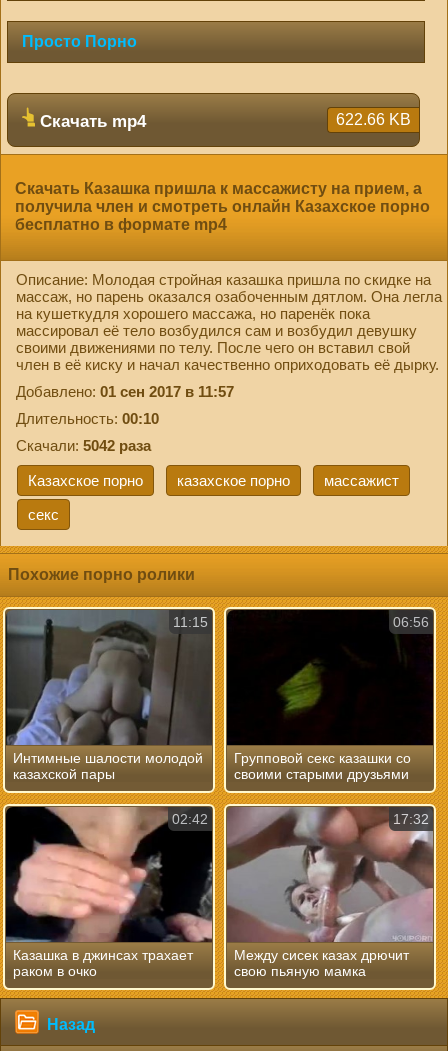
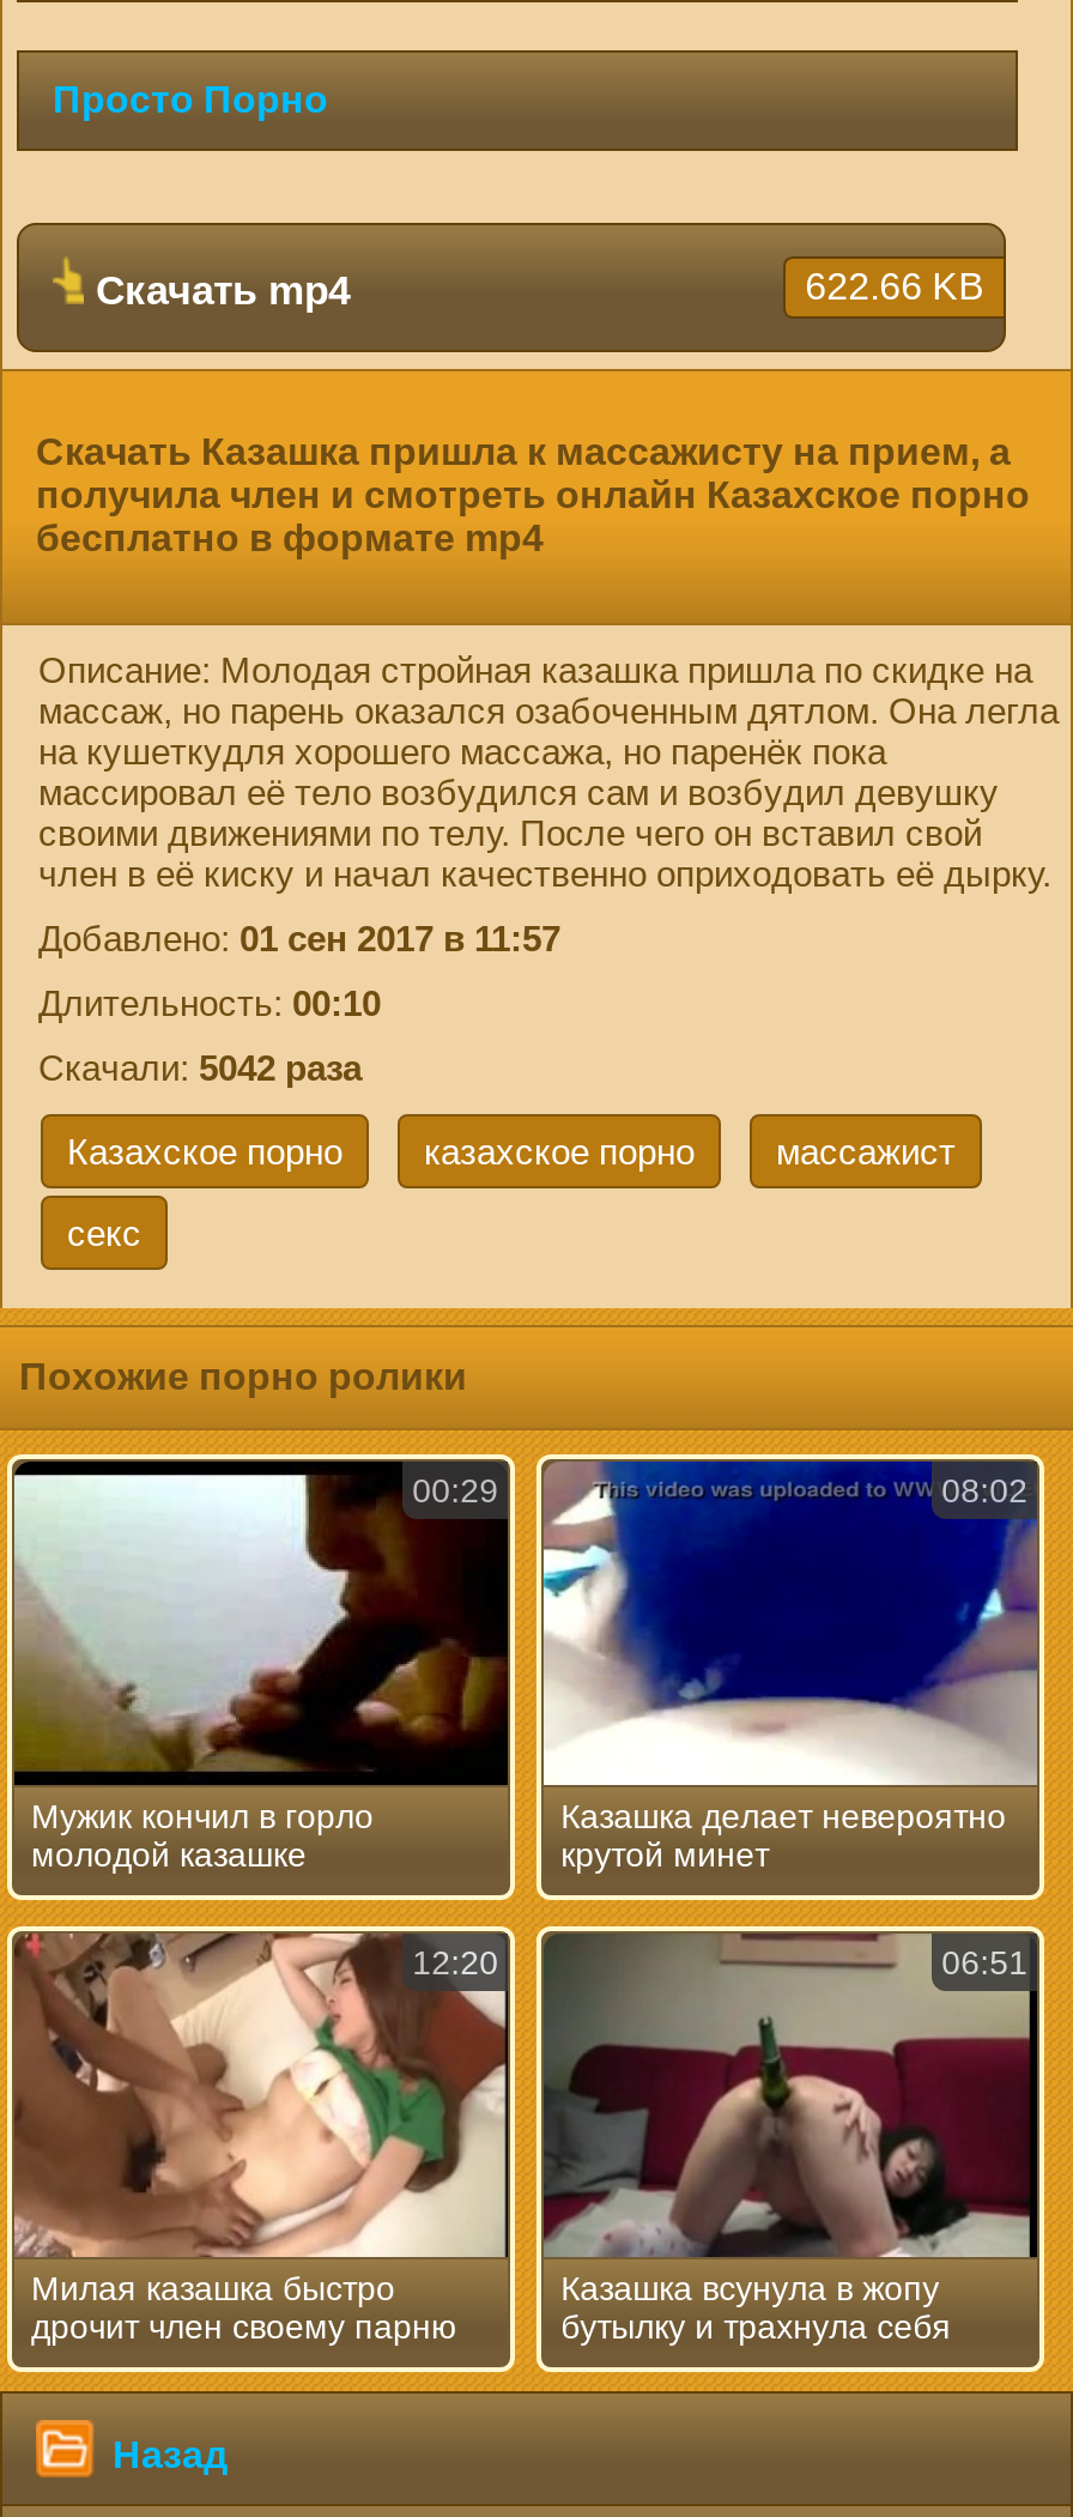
[5,609,212,742] [image] | 11:15 -> [12,1462,508,1778] [image] | 00:29
[226,609,434,742] [image] | 06:56 -> [541,1459,1039,1778] [image] | 08:02
[13,749,203,781] Интимные шалости молодой | казахской пары -> [31,1796,374,1872] Мужик кончил в горло | молодой казашке
[234,749,411,781] Групповой секс казашки со | своими старыми друзьями -> [561,1796,1006,1872] Казашка делает невероятно | крутой минет
[5,806,213,943] [image] | 02:42 -> [12,1931,510,2257] [image] | 12:20
[226,806,434,942] [image] | 17:32 -> [541,1931,1039,2259] [image] | 06:51
[13,946,193,978] Казашка в джинсах трахает | раком в очко -> [31,2268,457,2344] Милая казашка быстро | дрочит член своему парню
[234,946,409,978] Между сисек казах дрючит | свою пьяную мамка -> [561,2268,951,2344] Казашка всунула в жопу | бутылку и трахнула себя

